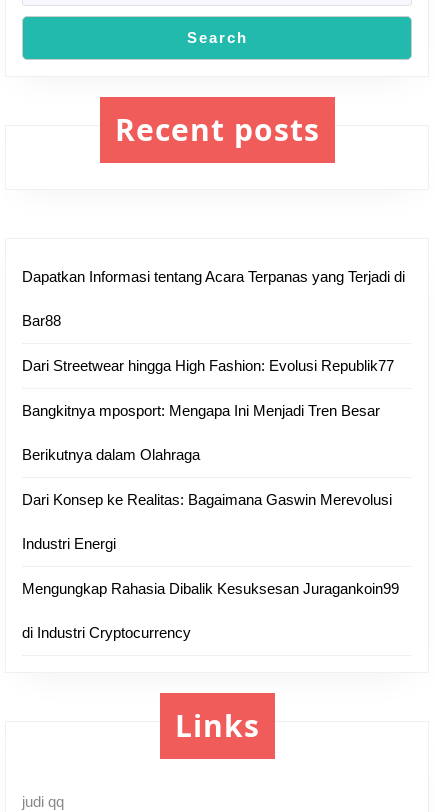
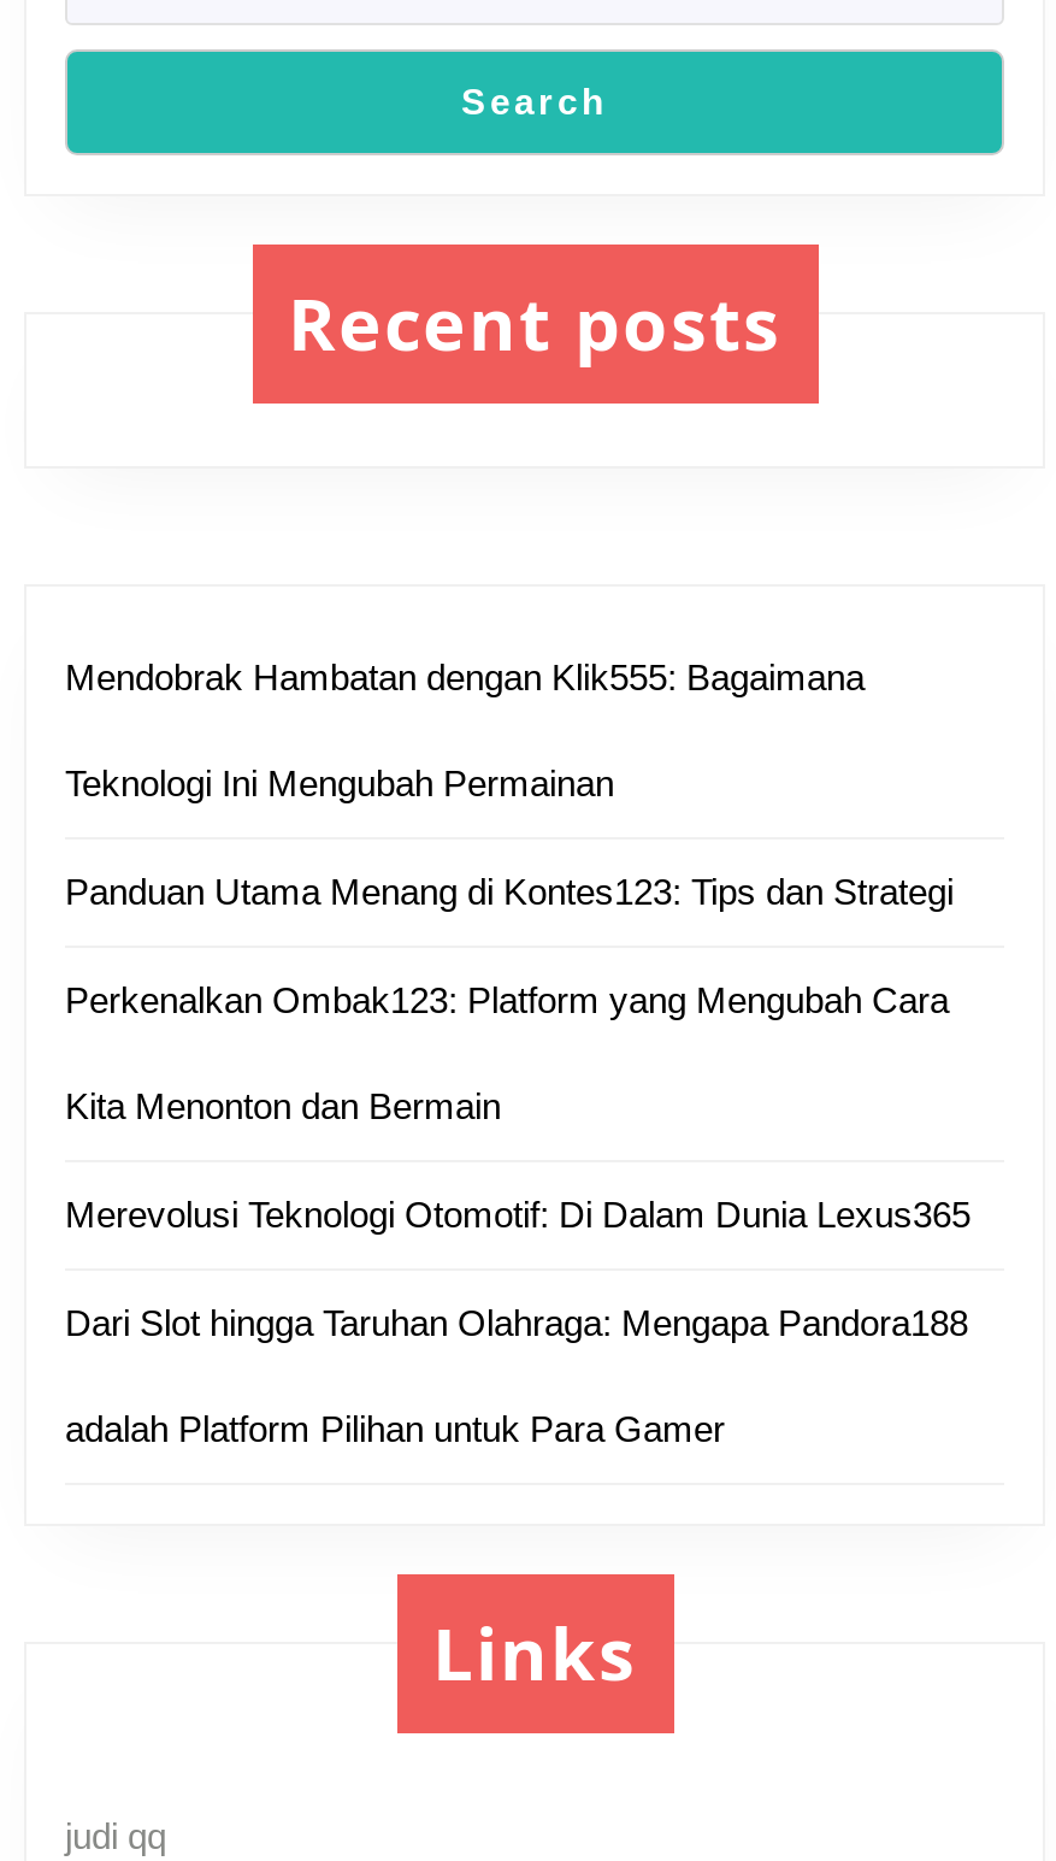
[22,268,405,641] Dapatkan Informasi tentang Acara Terpanas yang Terjadi di | Bar88 | Dari Streetwear hingga High Fashion: Evolusi Republik77 | Bangkitnya mposport: Mengapa Ini Menjadi Tren Besar | Berikutnya dalam Olahraga | Dari Konsep ke Realitas: Bagaimana Gaswin Merevolusi | Industri Energi | Mengungkap Rahasia Dibalik Kesuksesan Juragankoin99 | di Industri Cryptocurrency -> [65,656,971,1449] Mendobrak Hambatan dengan Klik555: Bagaimana | Teknologi Ini Mengubah Permainan | Panduan Utama Menang di Kontes123: Tips dan Strategi | Perkenalkan Ombak123: Platform yang Mengubah Cara | Kita Menonton dan Bermain | Merevolusi Teknologi Otomotif: Di Dalam Dunia Lexus365 | Dari Slot hingga Taruhan Olahraga: Mengapa Pandora188 | adalah Platform Pilihan untuk Para Gamer

